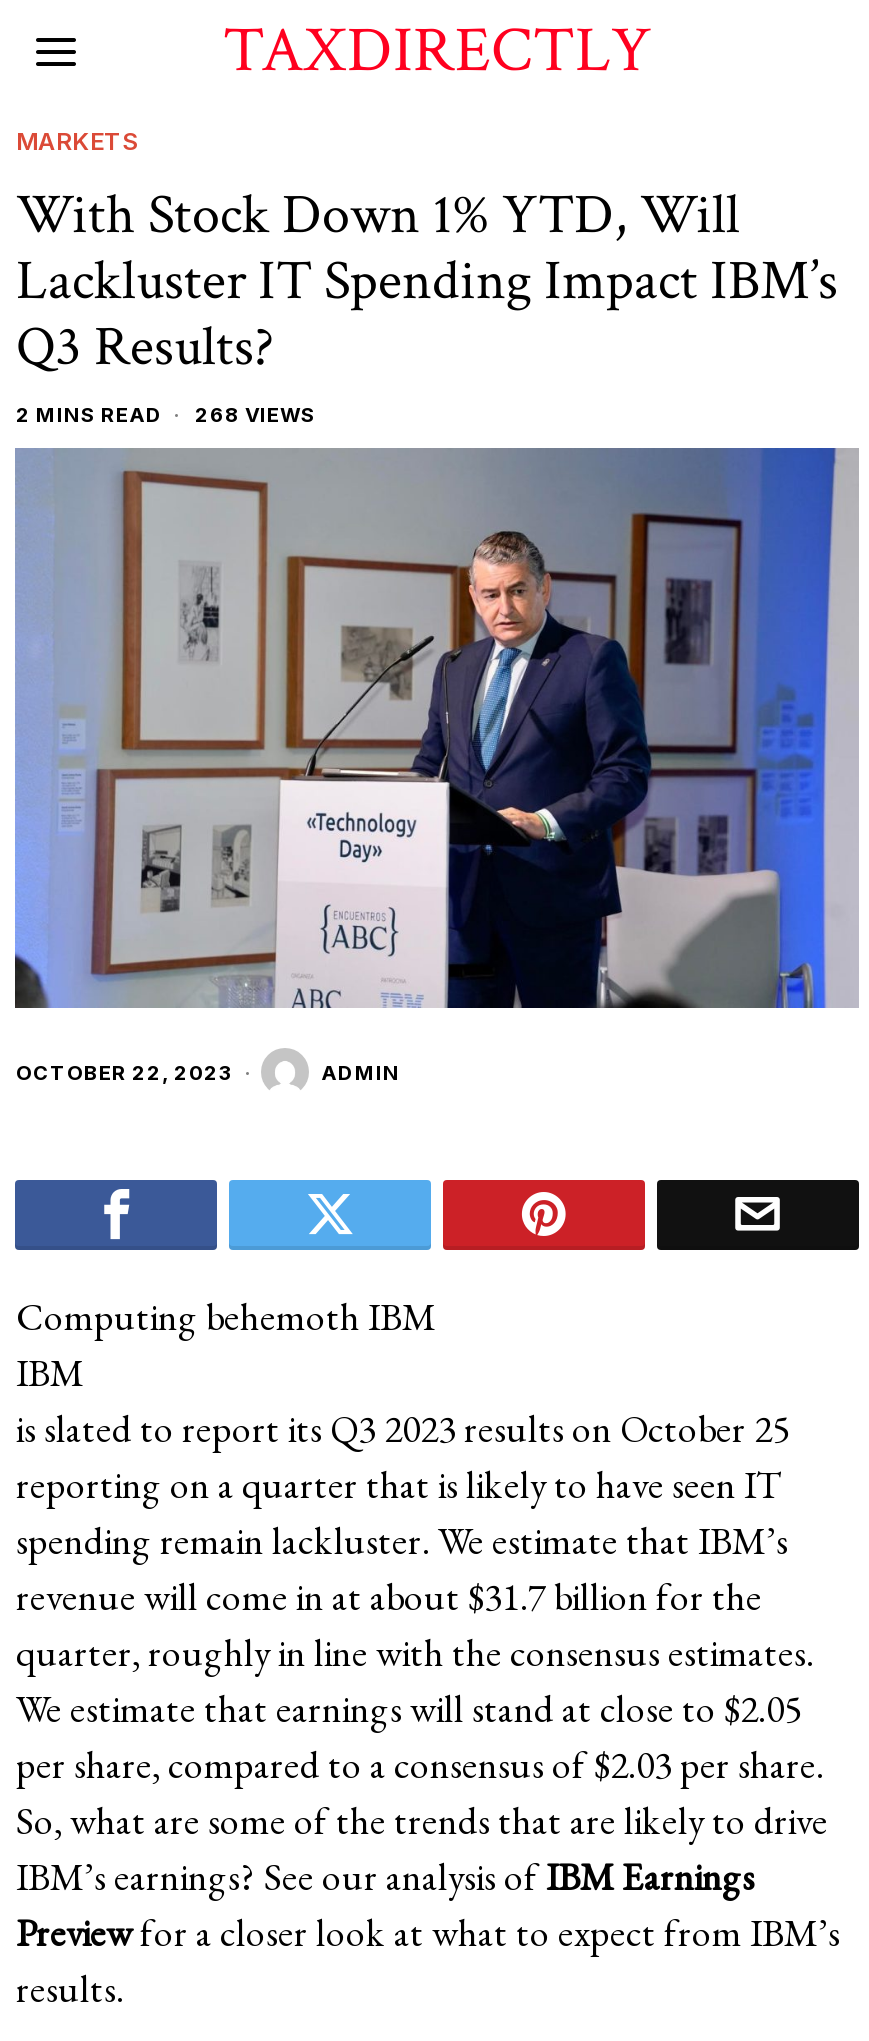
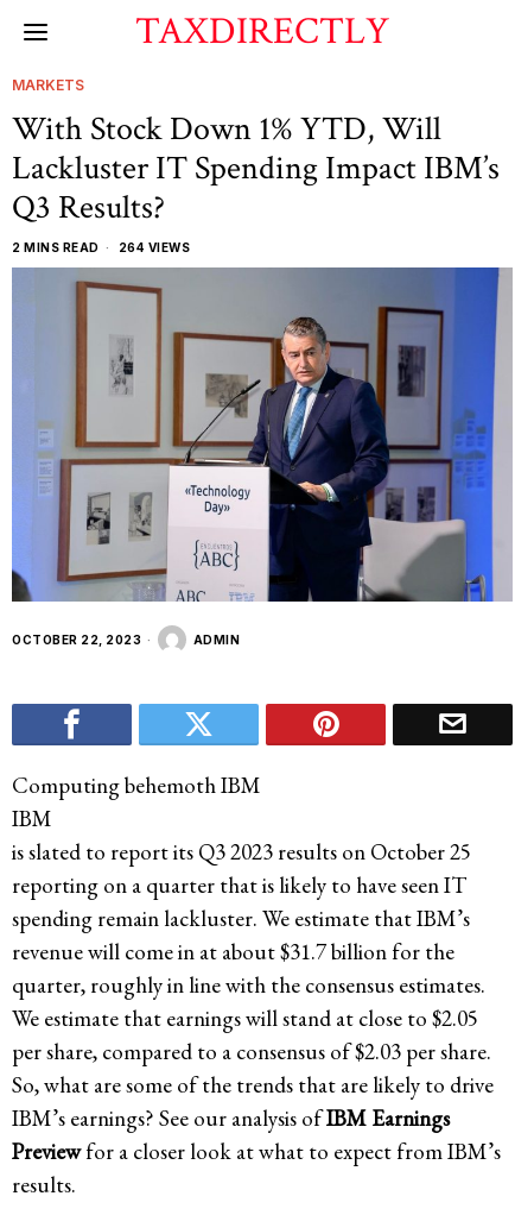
[16,402,316,426] 2 MINS READ 268 VIEWS -> [12,240,190,254] 2 MINS READ 264 VIEWS

